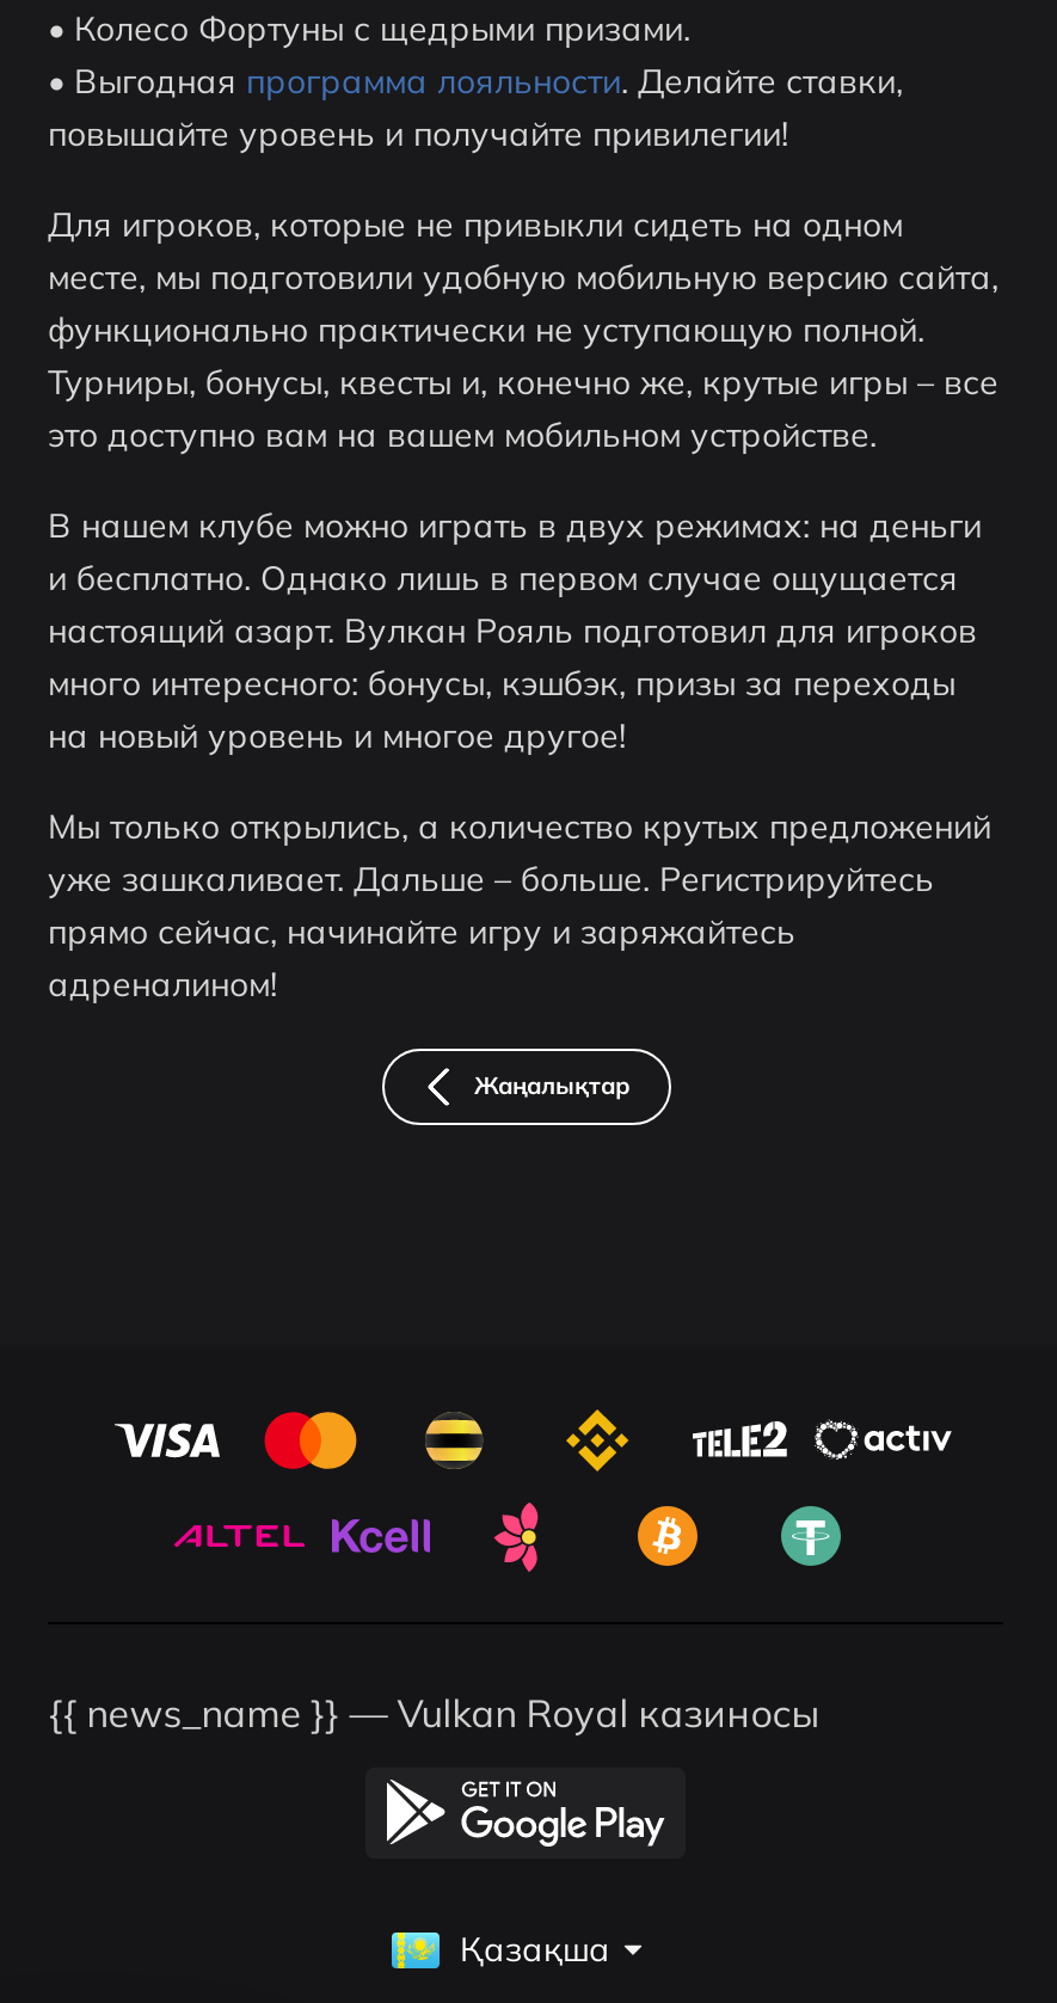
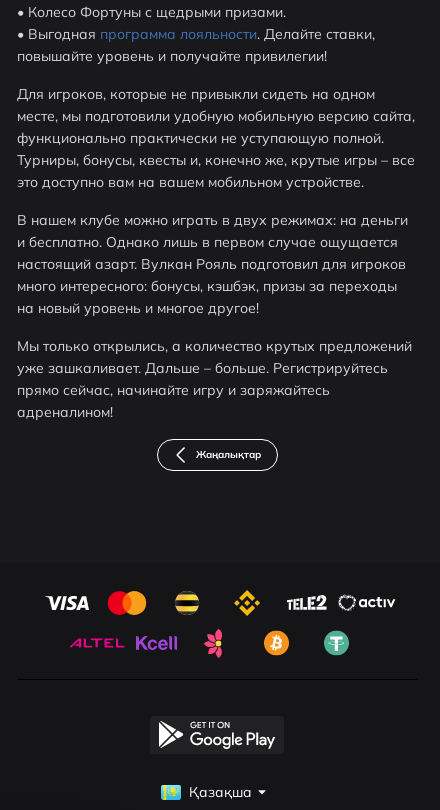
[48,1689,820,1737] {{ news_name }} — Vulkan Royal казиносы -> none

